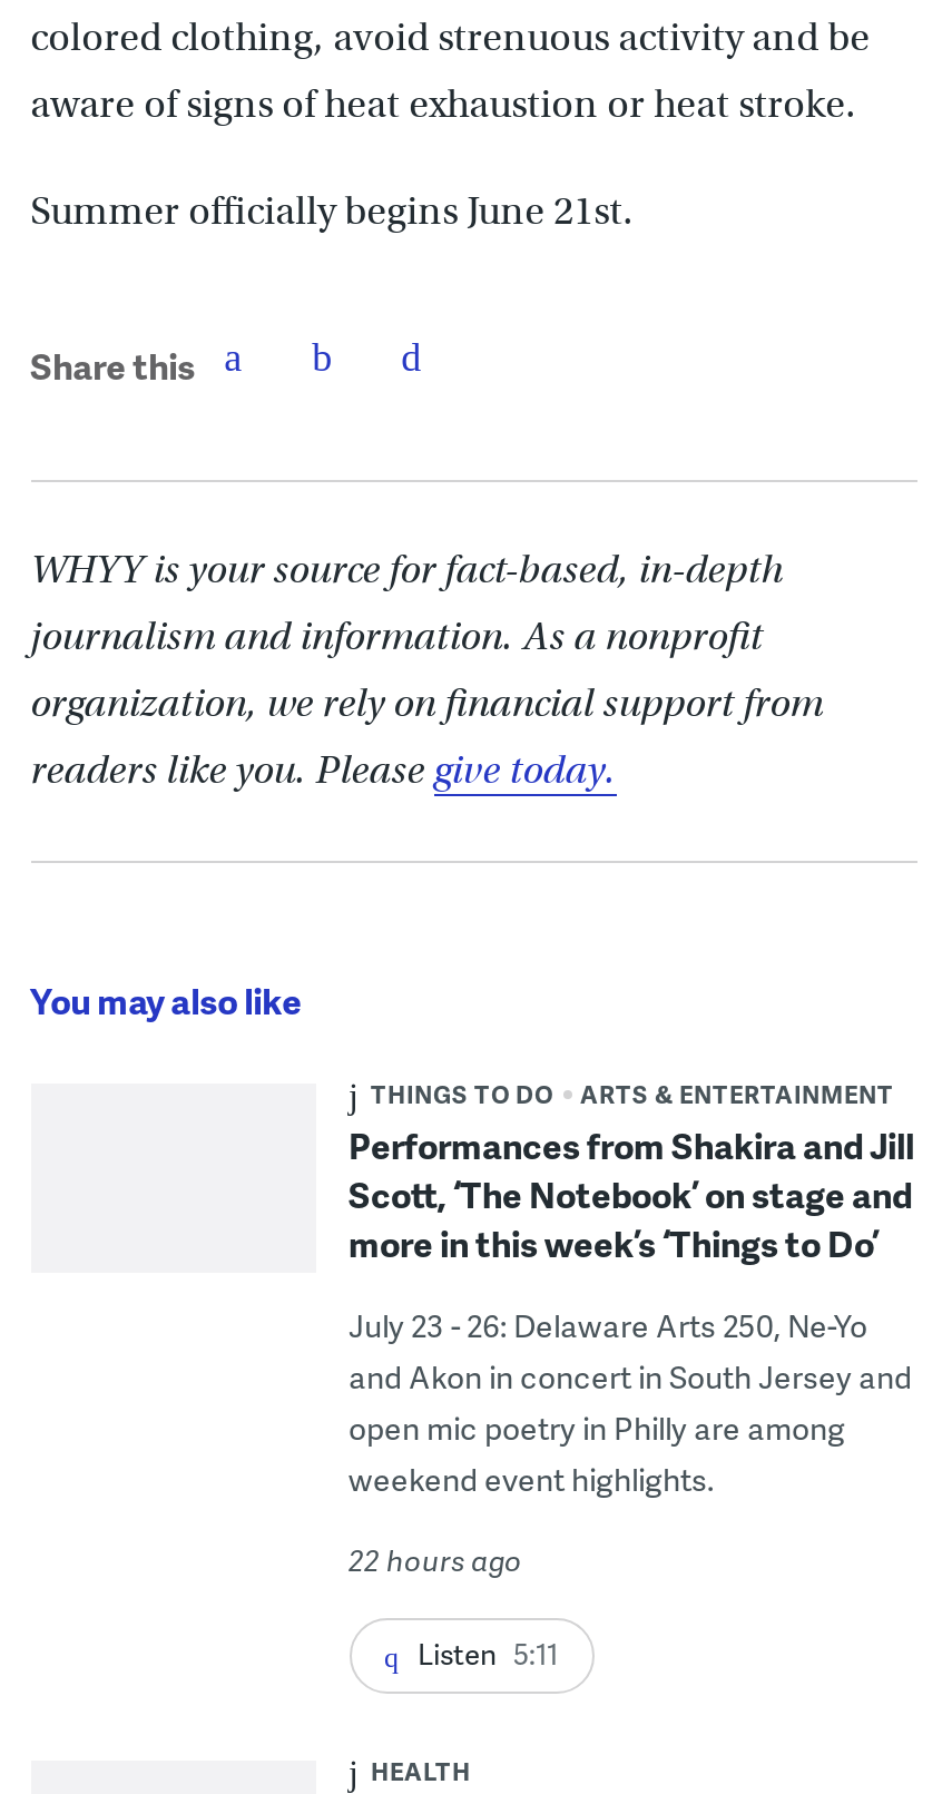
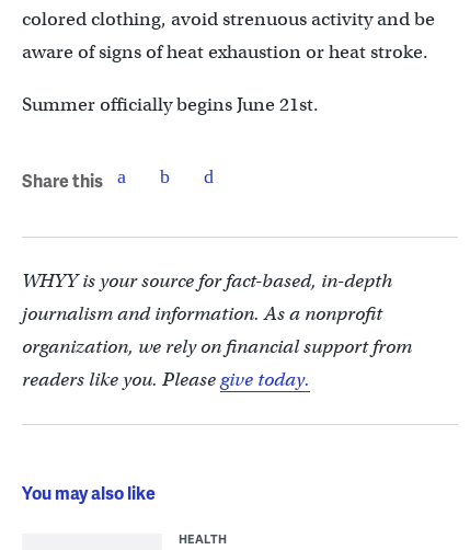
[349,1077,914,1674] THINGS TO DO | ARTS & ENTERTAINMENT | Performances from Shakira and Jill | Scott, ‘The Notebook’ on stage and | more in this week’s ‘Things to Do’ | July 23 - 26: Delaware Arts 250, Ne-Yo | and Akon in concert in South Jersey and | open mic poetry in Philly are among | weekend event highlights. | 22 hours ago | Listen 5:11 -> none

